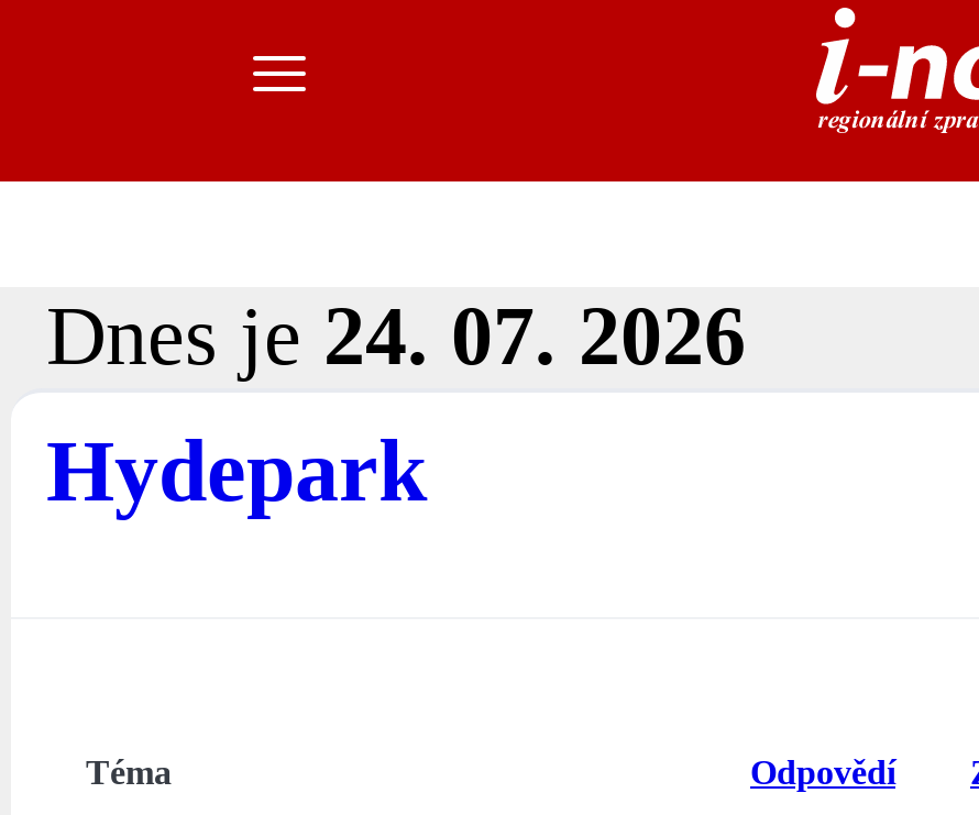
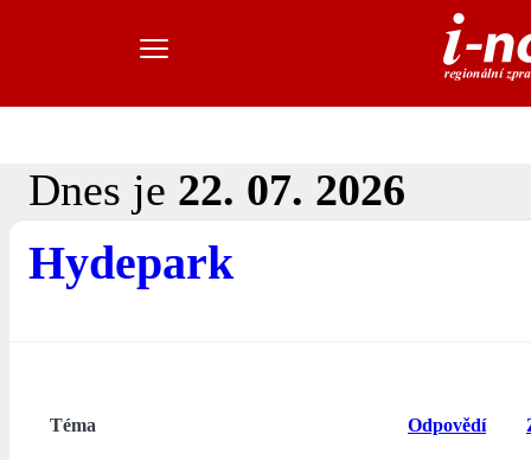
[46,290,746,383] Dnes je 24. 07. 2026 -> [28,165,405,215] Dnes je 22. 07. 2026

